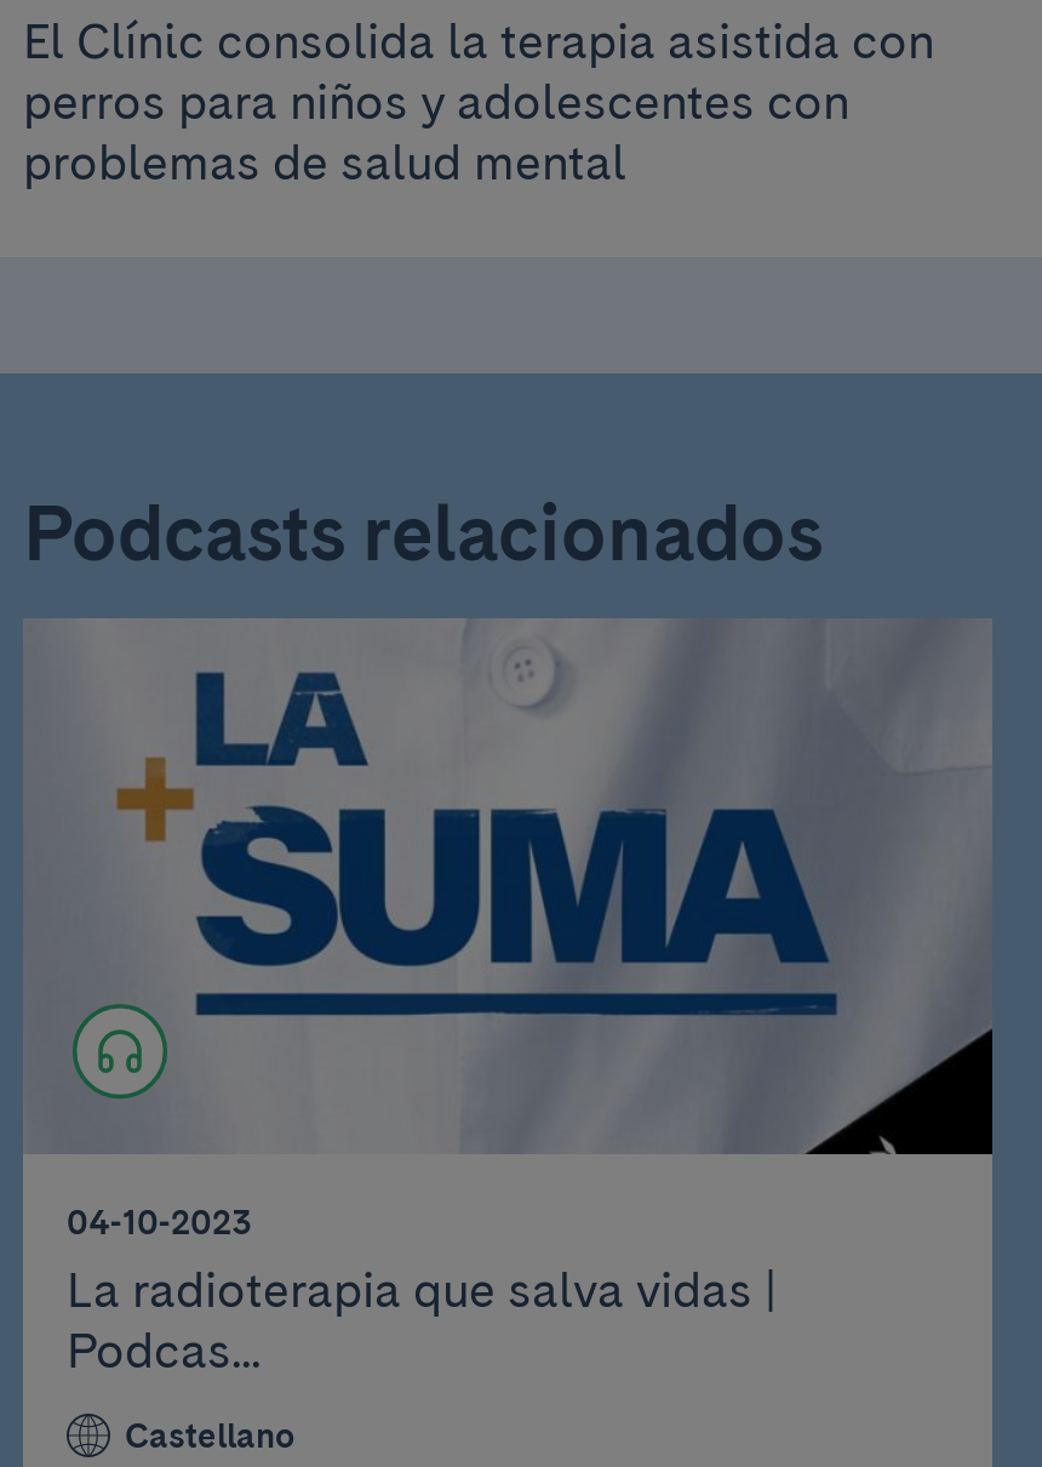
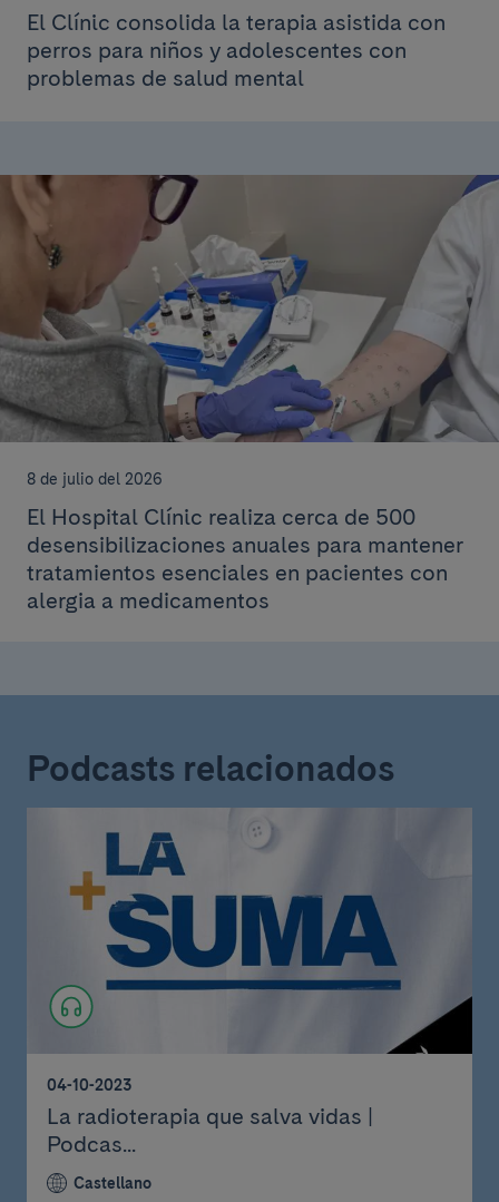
none -> [3,174,496,614] [image] | 8 de julio del 2026 | El Hospital Clínic realiza cerca de 500 | desensibilizaciones anuales para mantener | tratamientos esenciales en pacientes con | alergia a medicamentos

